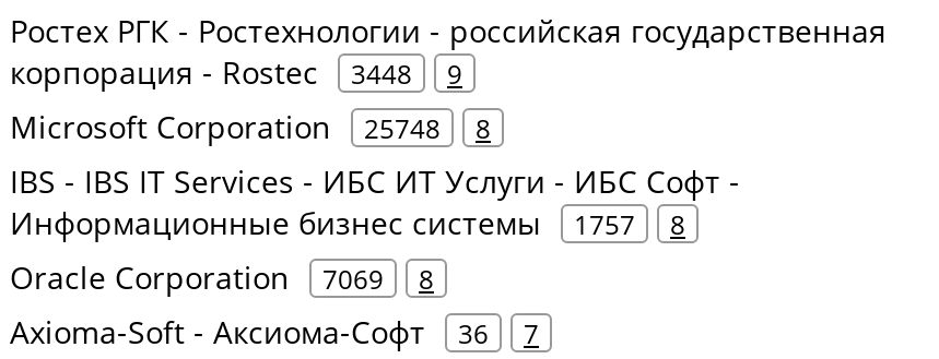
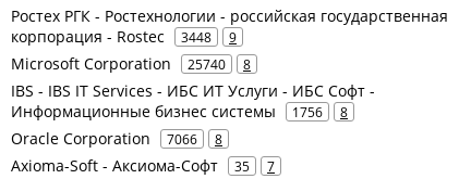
[10,106,491,147] Microsoft Corporation 25748 8 -> [11,53,251,74] Microsoft Corporation 25740 8
[10,202,685,243] Информационные бизнес системы 1757 8 -> [11,101,348,122] Информационные бизнес системы 1756 8
[10,256,434,298] Oracle Corporation 7069 8 -> [11,128,222,149] Oracle Corporation 7066 8
[10,311,539,352] Axioma-Soft - Аксиома-Софт 36 7 -> [11,155,275,176] Axioma-Soft - Аксиома-Софт 35 7

